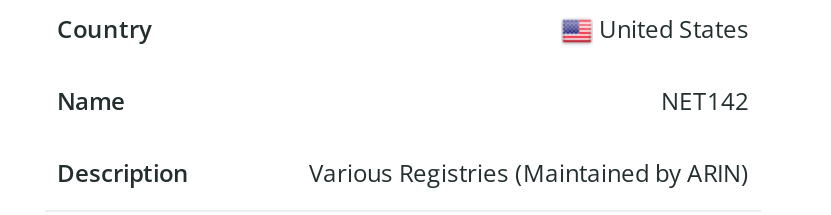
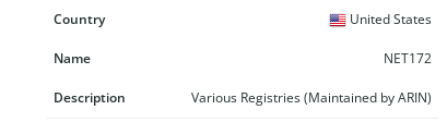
[661,84,749,118] NET142 -> [384,49,432,67] NET172

